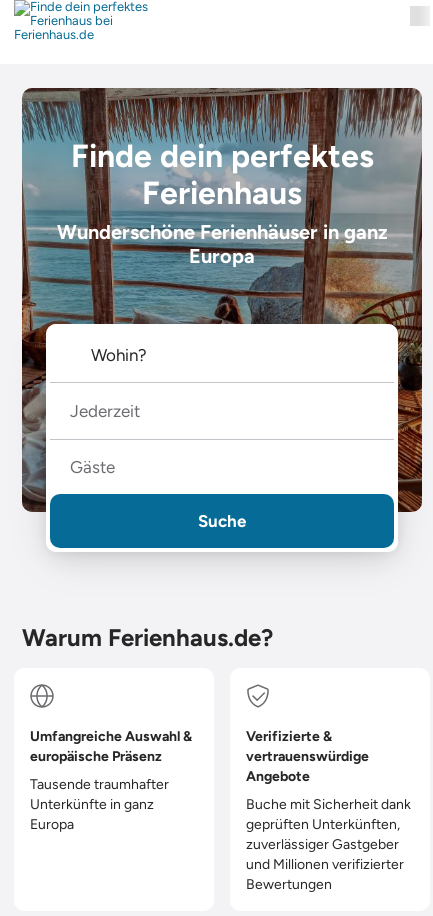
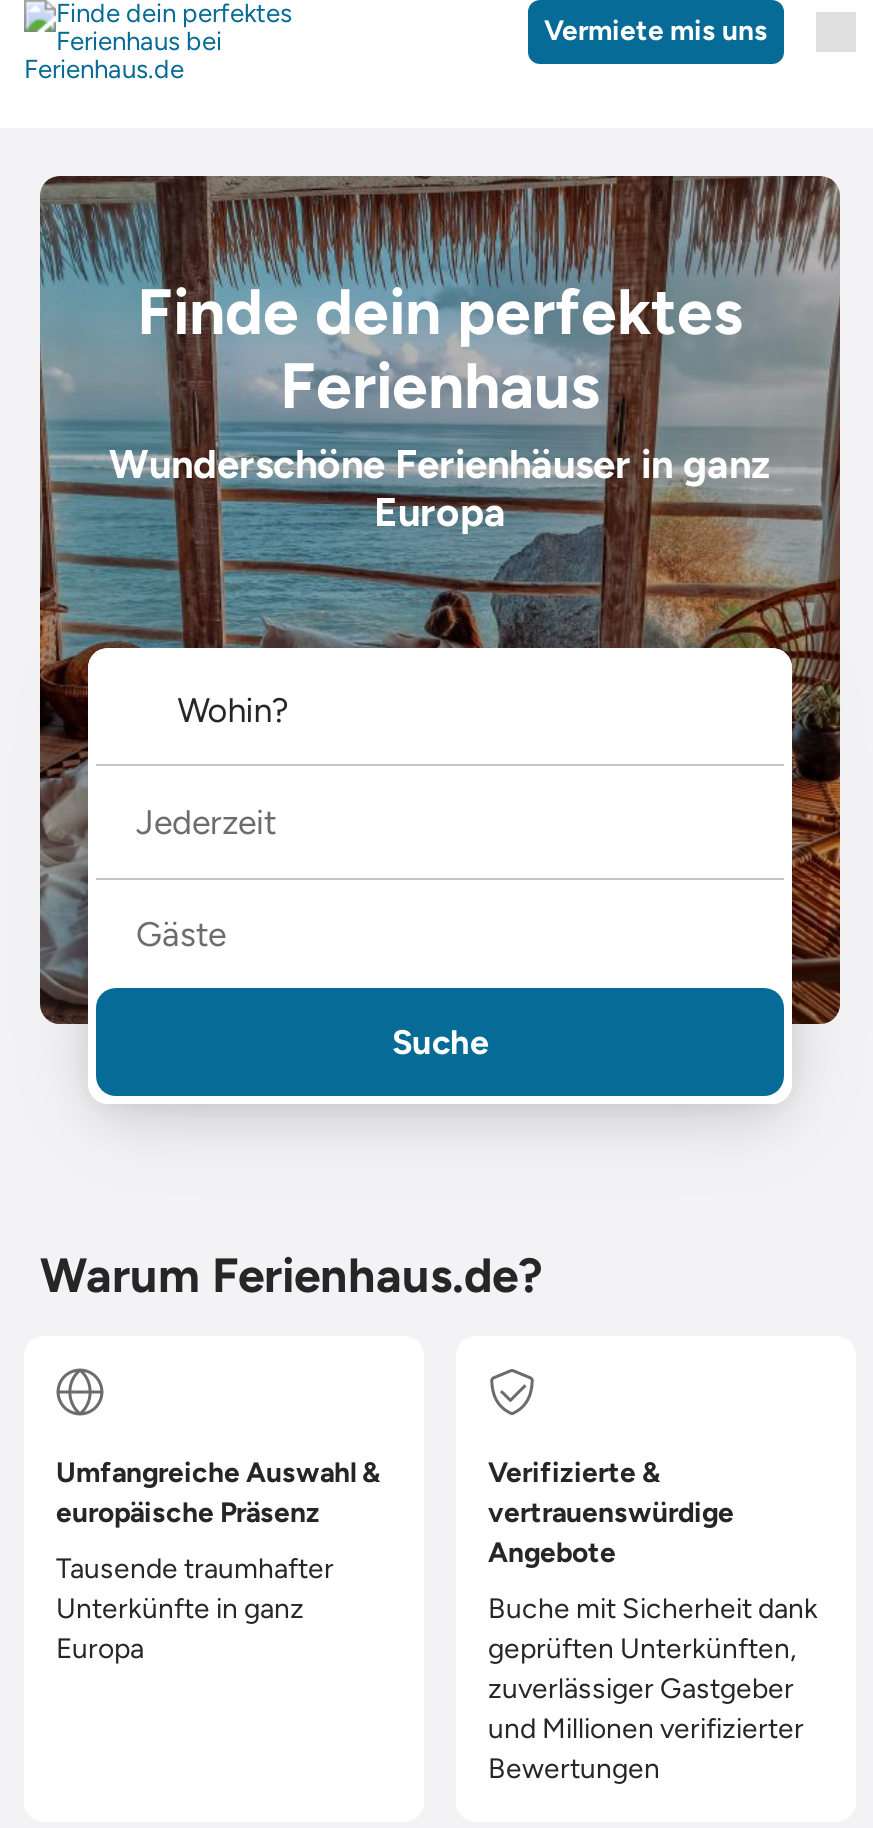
none -> [544,14,768,48] Vermiete mis uns

